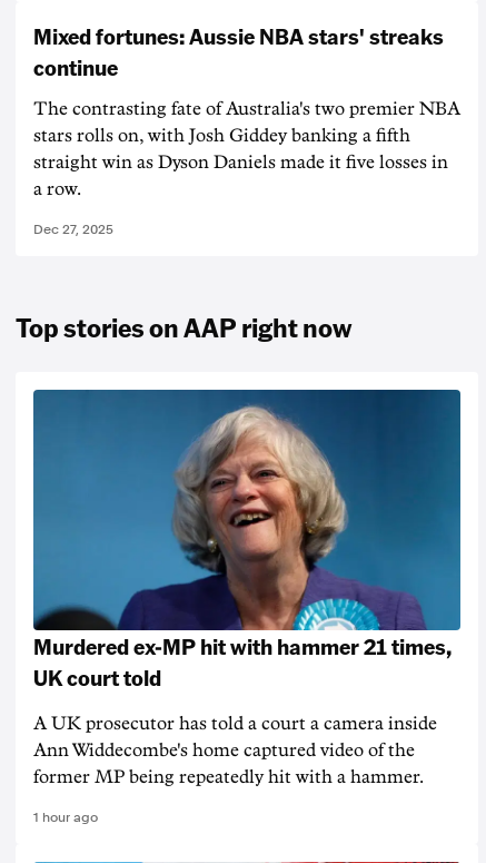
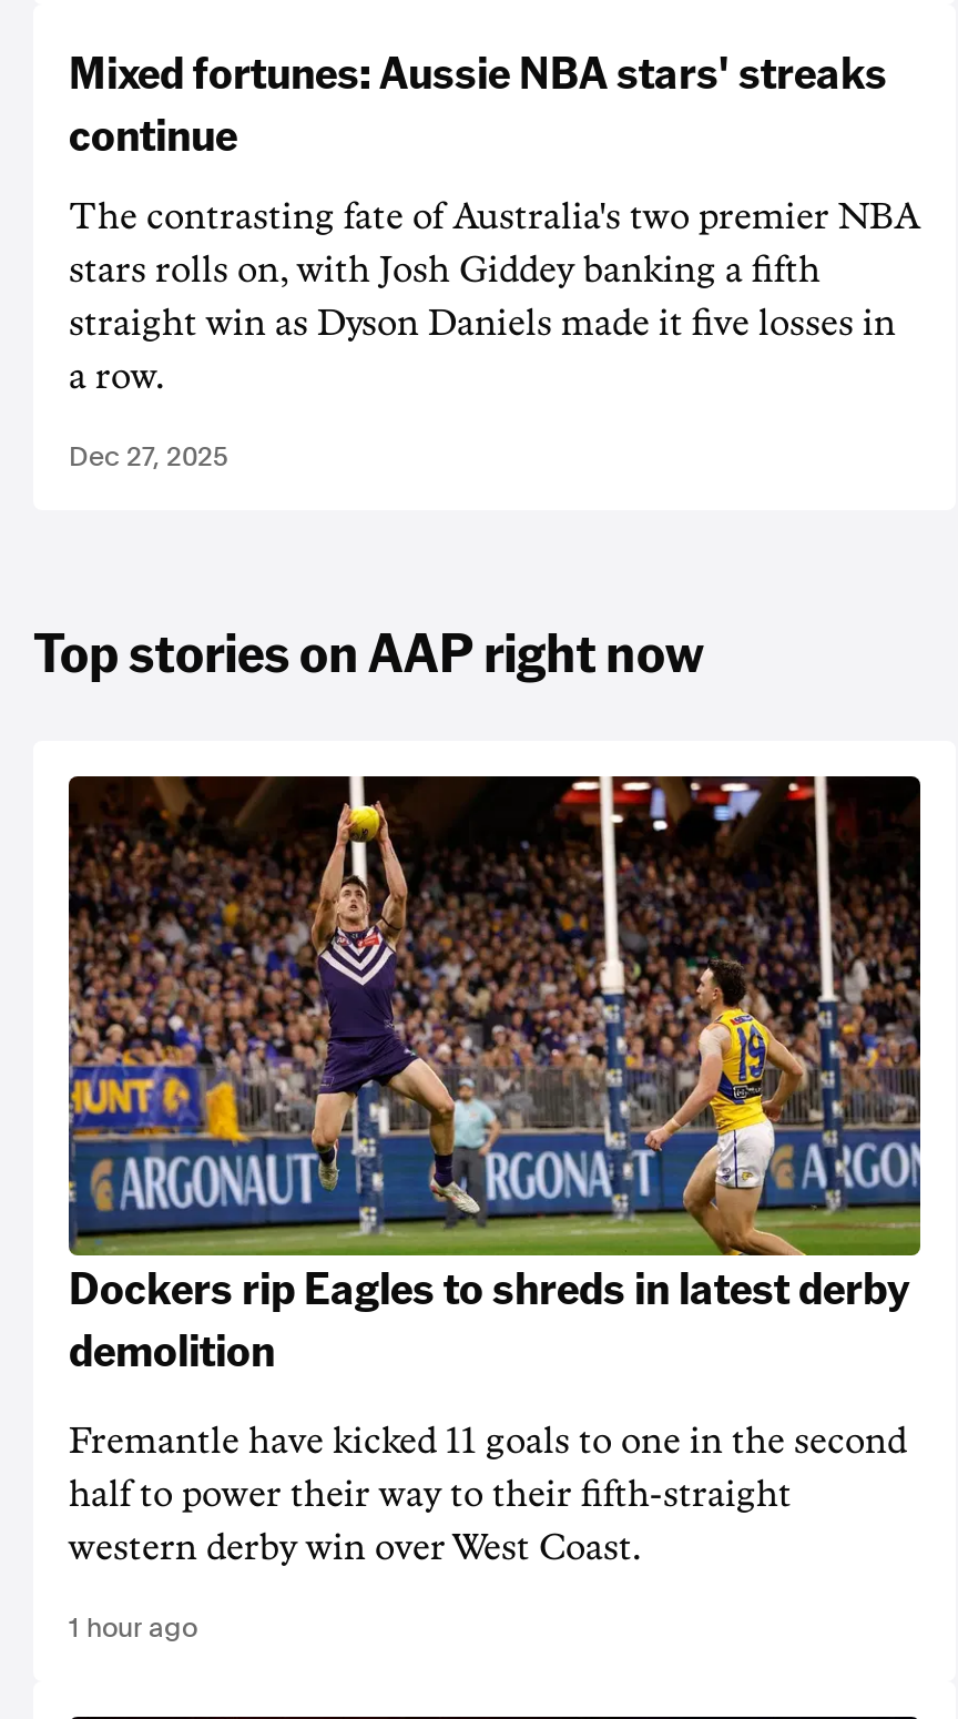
[32,389,462,692] [image] | Murdered ex-MP hit with hammer 21 times, | UK court told -> [67,774,923,1377] [image] | Dockers rip Eagles to shreds in latest derby | demolition
[33,715,437,733] A UK prosecutor has told a court a camera inside -> [69,1424,907,1459] Fremantle have kicked 11 goals to one in the second
[33,742,415,759] Ann Widdecombe's home captured video of the -> [69,1477,792,1513] half to power their way to their fifth-straight
[33,768,424,786] former MP being repeatedly hit with a hammer. -> [69,1530,641,1566] western derby win over West Coast.

